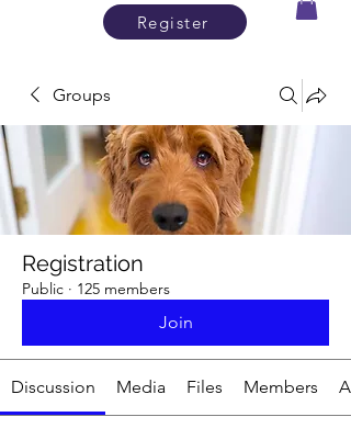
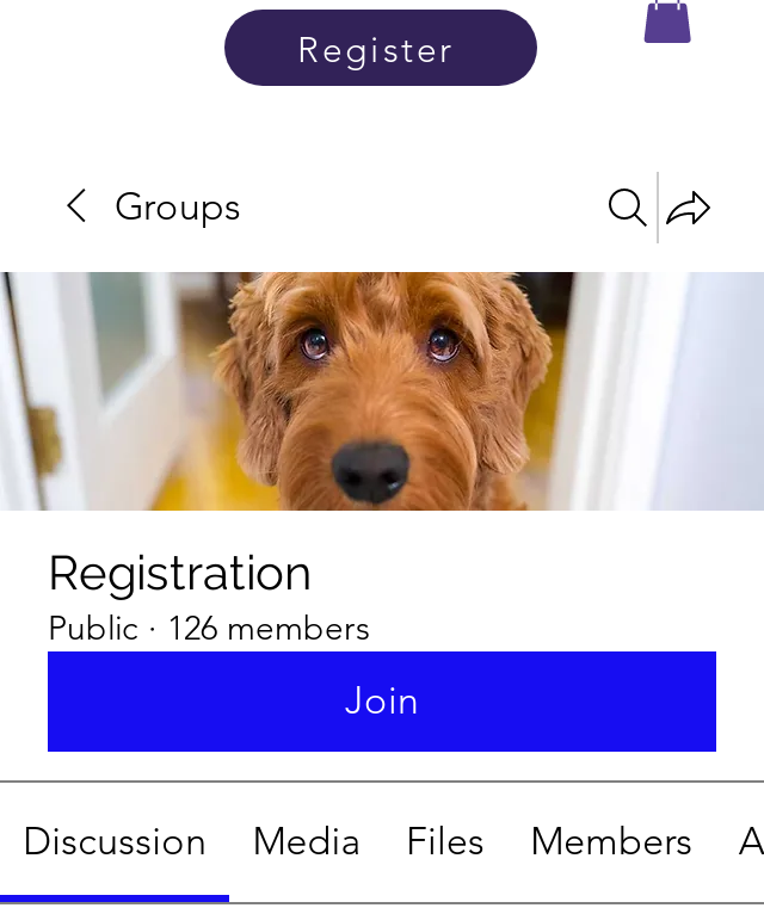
[22,279,170,299] Public · 125 members -> [48,606,370,649] Public · 126 members

